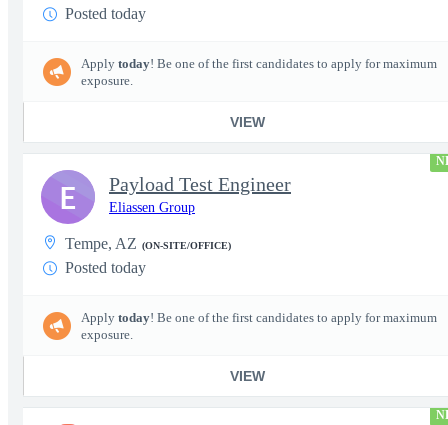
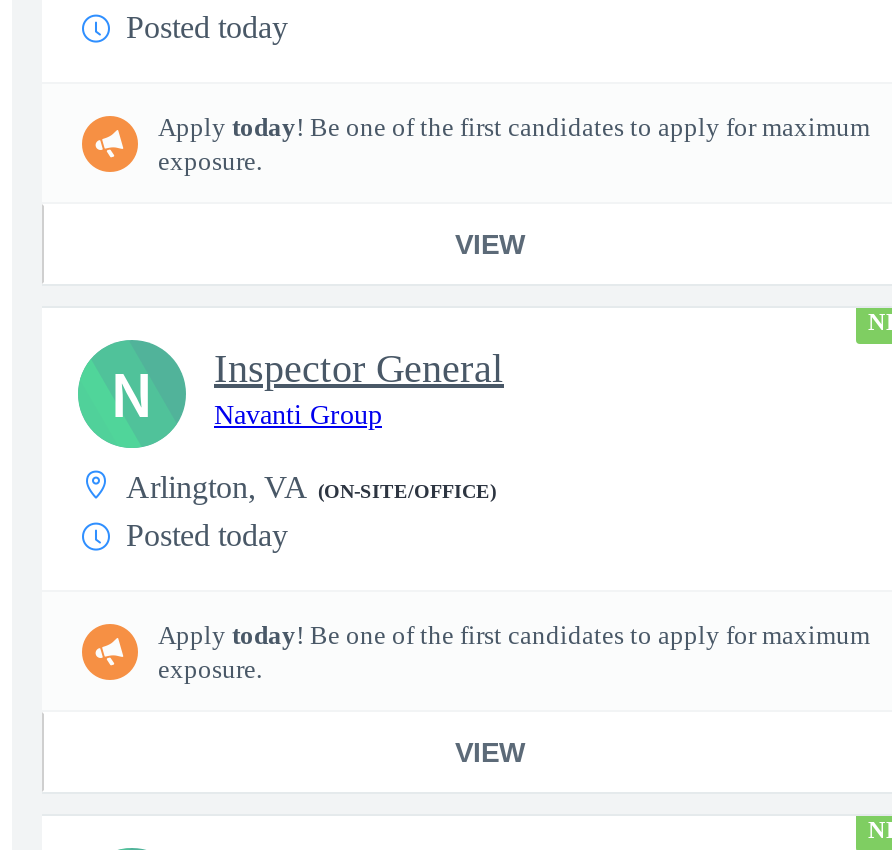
[59,176,77,217] E -> [110,353,154,435] N
[109,173,291,215] Payload Test Engineer | Eliassen Group -> [214,346,504,430] Inspector General | Navanti Group
[65,235,231,252] Tempe, AZ (ON-SITE/OFFICE) -> [126,470,496,504] Arlington, VA (ON-SITE/OFFICE)

